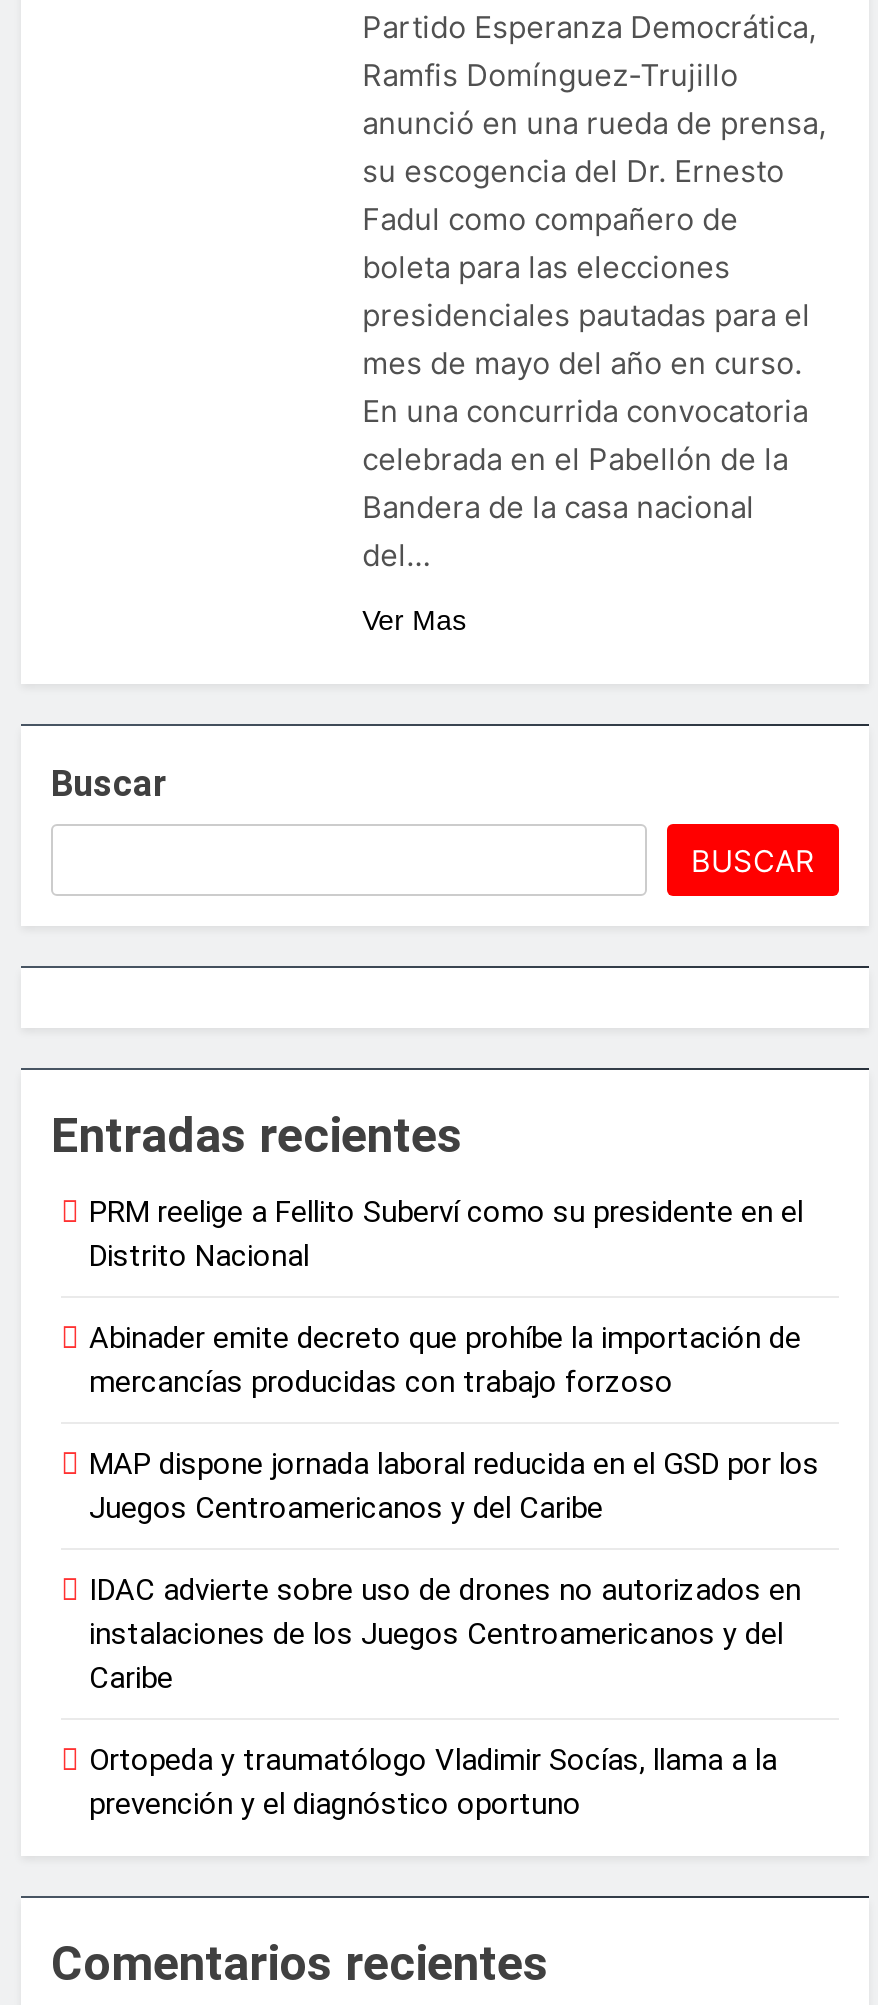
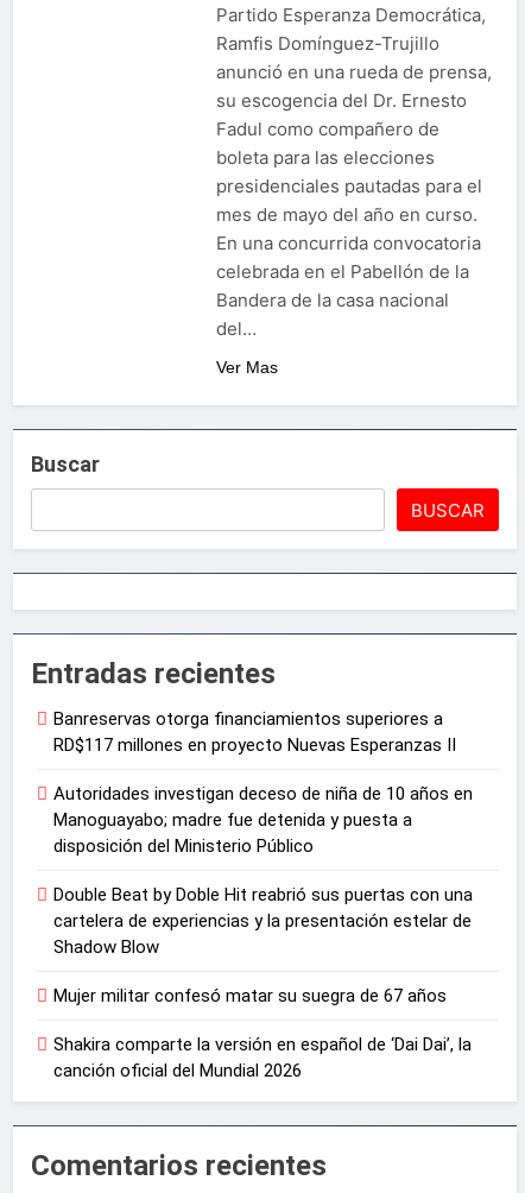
[89,1193,803,1273] PRM reelige a Fellito Suberví como su presidente en el | Distrito Nacional -> [53,709,456,756] Banreservas otorga financiamientos superiores a | RD$117 millones en proyecto Nuevas Esperanzas II
[89,1319,801,1399] Abinader emite decreto que prohíbe la importación de | mercancías producidas con trabajo forzoso -> [53,784,473,857] Autoridades investigan deceso de niña de 10 años en | Manoguayabo; madre fue detenida y puesta a | disposición del Ministerio Público
[89,1445,819,1525] MAP dispone jornada laboral reducida en el GSD por los | Juegos Centroamericanos y del Caribe -> [53,885,473,958] Double Beat by Doble Hit reabrió sus puertas con una | cartelera de experiencias y la presentación estelar de | Shadow Blow
[89,1571,801,1695] IDAC advierte sobre uso de drones no autorizados en | instalaciones de los Juegos Centroamericanos y del | Caribe -> [53,986,447,1007] Mujer militar confesó matar su suegra de 67 años
[89,1741,777,1821] Ortopeda y traumatólogo Vladimir Socías, llama a la | prevención y el diagnóstico oportuno -> [53,1034,472,1082] Shakira comparte la versión en español de ‘Dai Dai’, la | canción oficial del Mundial 2026

